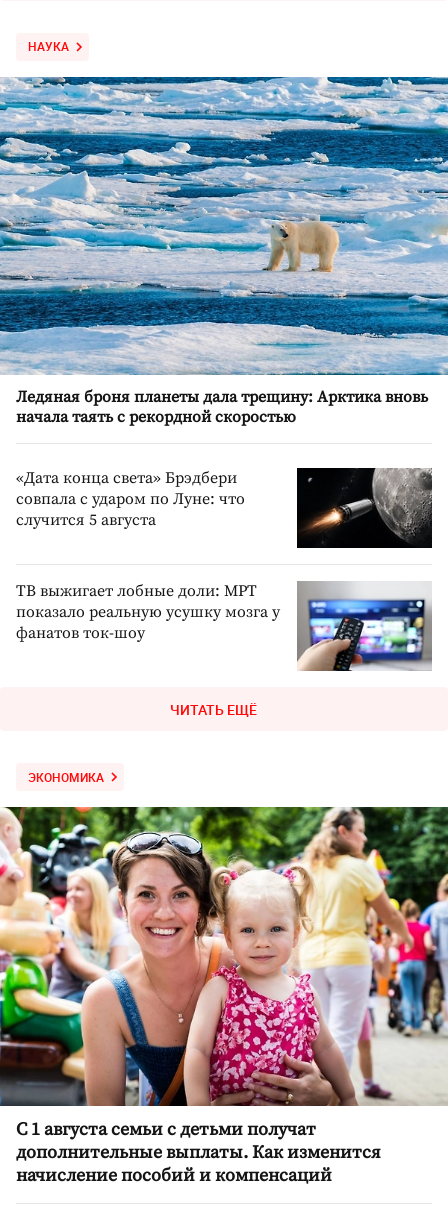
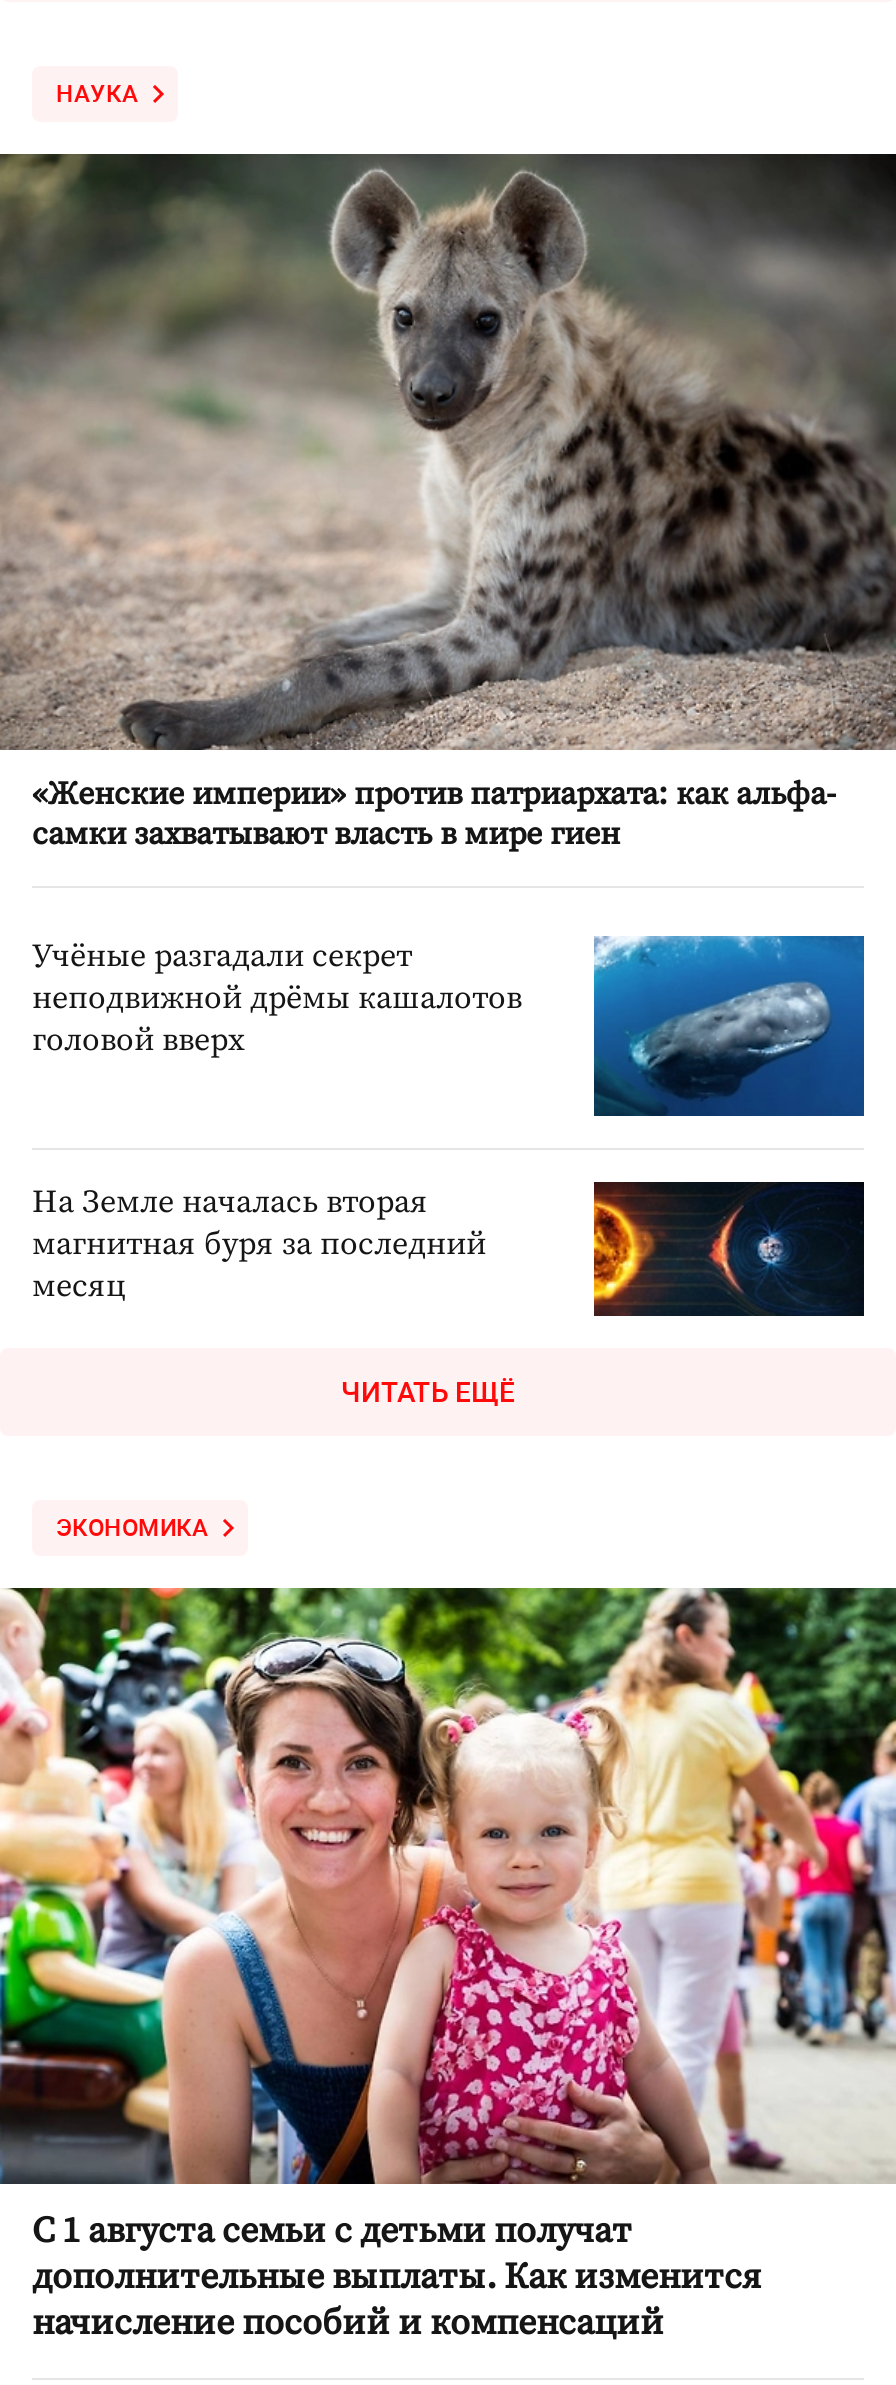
[3,76,445,427] [image] | Ледяная броня планеты дала трещину: Арктика вновь | начала таять с рекордной скоростью -> [6,152,890,855] [image] | «Женские империи» против патриархата: как альфа- | самки захватывают власть в мире гиен
[16,468,245,530] «Дата конца света» Брэдбери | совпала с ударом по Луне: что | случится 5 августа -> [32,937,522,1061] Учёные разгадали секрет | неподвижной дрёмы кашалотов | головой вверх
[296,467,433,558] [image] -> [592,934,866,1118] [image]
[16,581,280,643] ТВ выжигает лобные доли: МРТ | показало реальную усушку мозга у | фанатов ток-шоу -> [32,1182,486,1306] На Земле началась вторая | магнитная буря за последний | месяц
[296,581,432,672] [image] -> [592,1164,864,1318] [image]

